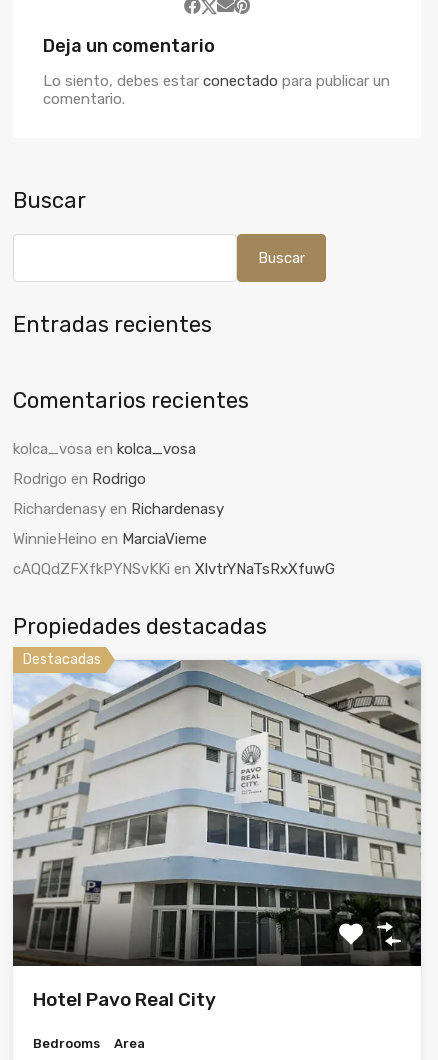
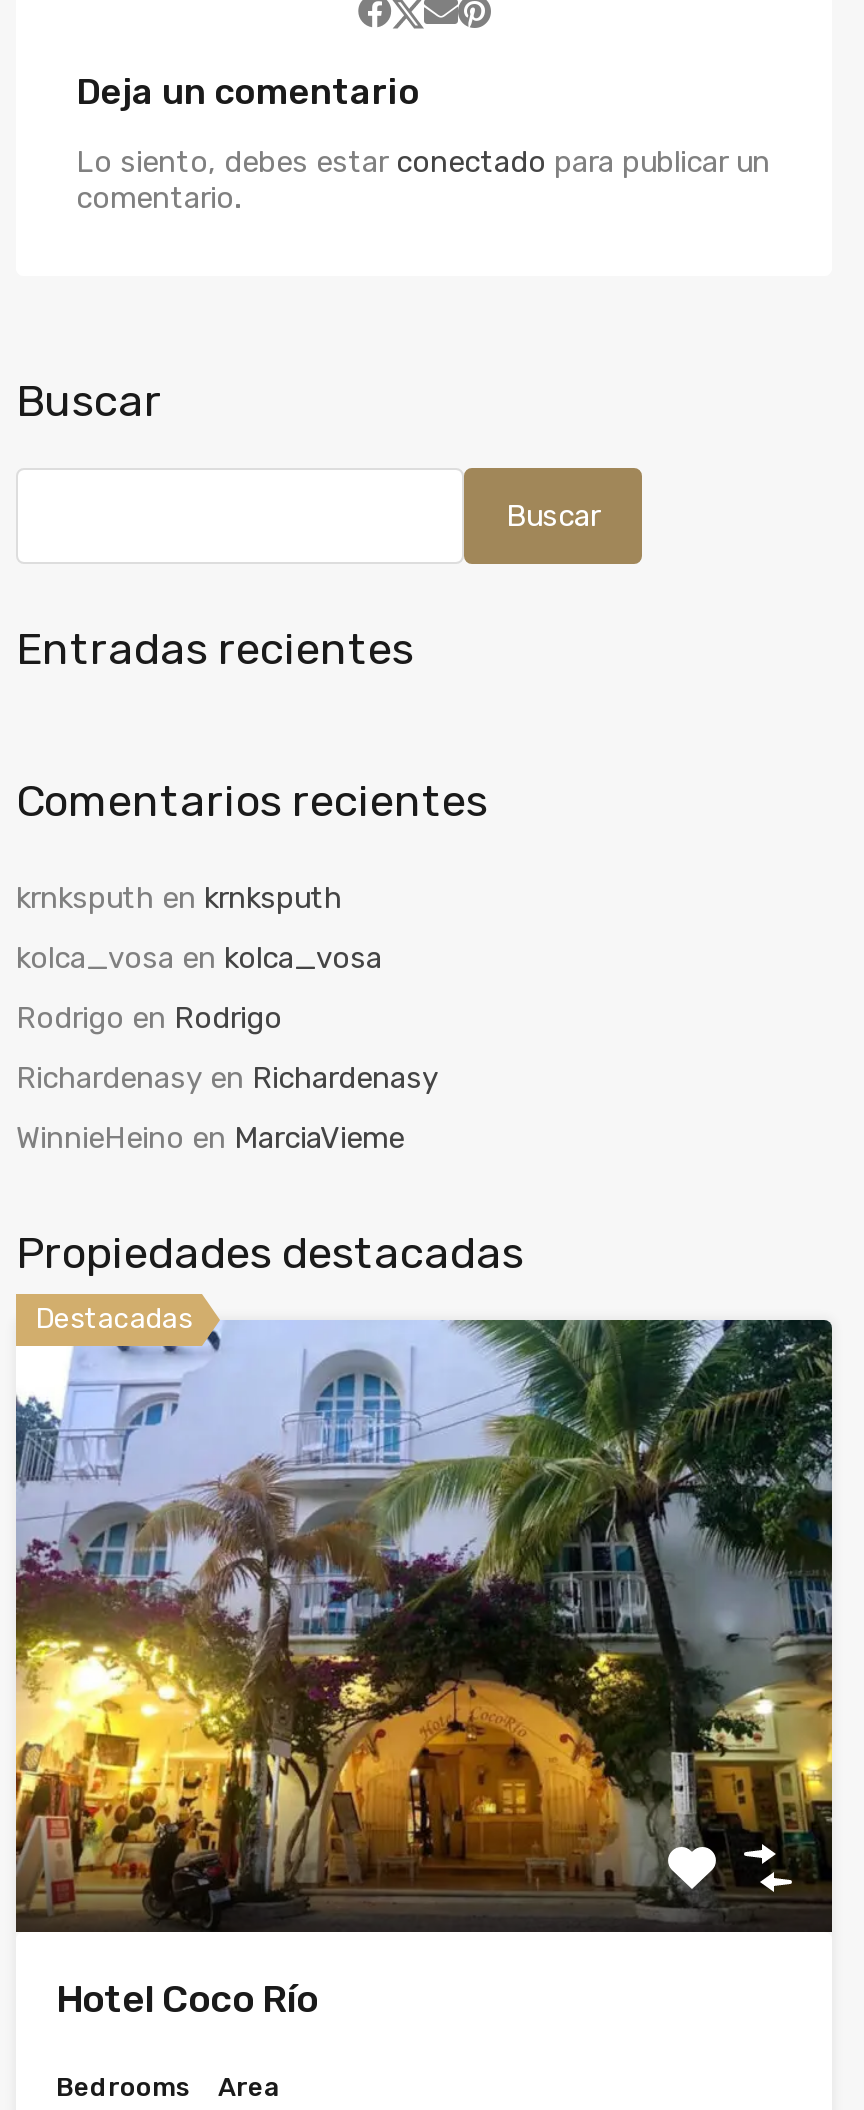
none -> [16,879,342,915] krnksputh en krnksputh
moved [13,440,224,548] -> [16,939,438,1155]: kolca_vosa en kolca_vosa | Rodrigo en Rodrigo | Richardenasy en Richardenasy | WinnieHeino en MarciaVieme
[13,560,335,578] cAQQdZFXfkPYNSvKKi en XlvtrYNaTsRxXfuwG -> none
[12,659,422,1011] [image] | Hotel Pavo Real City -> [14,1318,834,2021] [image] | Hotel Coco Río

